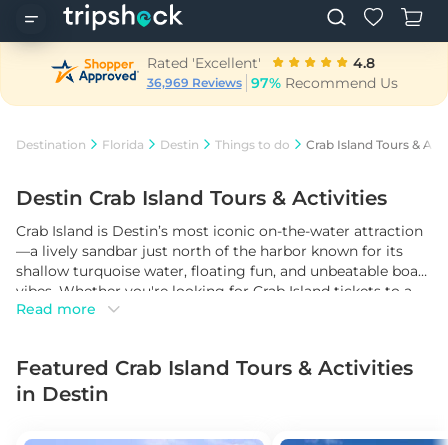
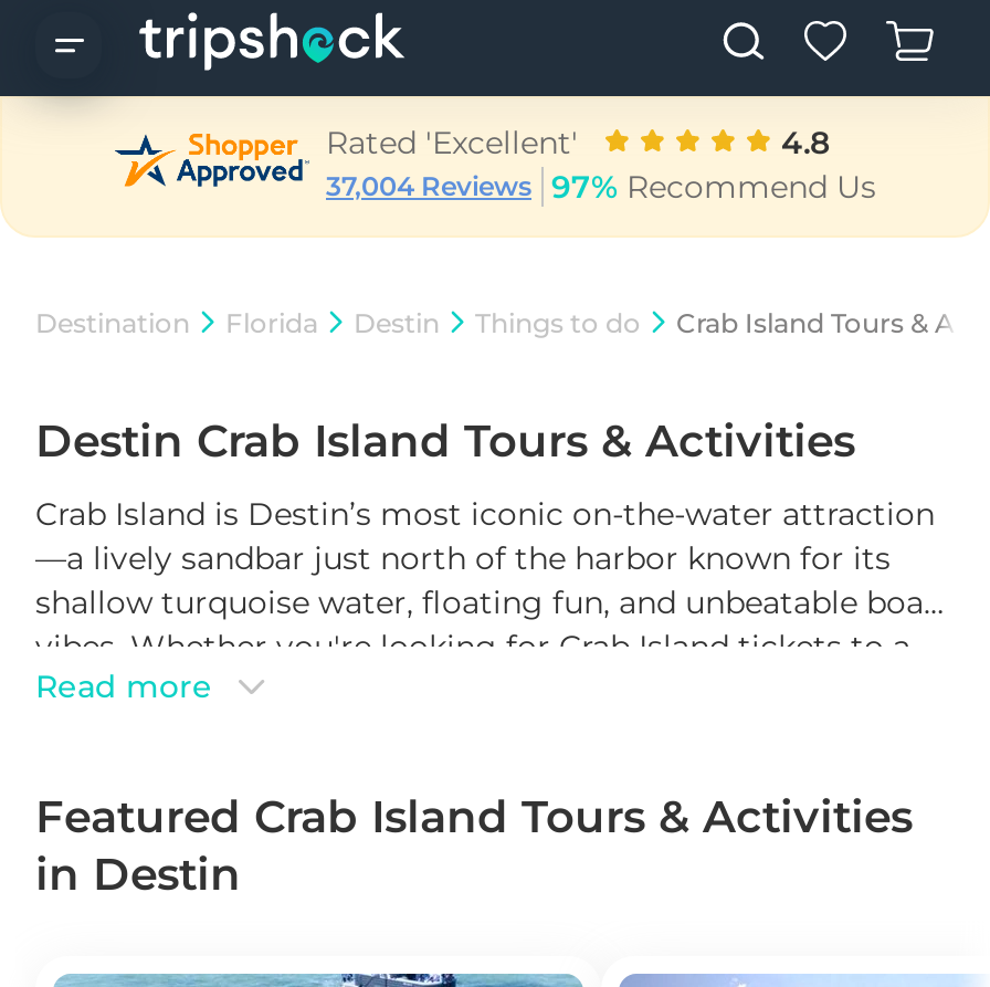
[146,74,397,92] 36,969 Reviews 97% Recommend Us -> [326,167,876,207] 37,004 Reviews 97% Recommend Us

